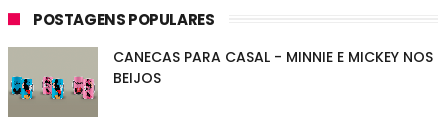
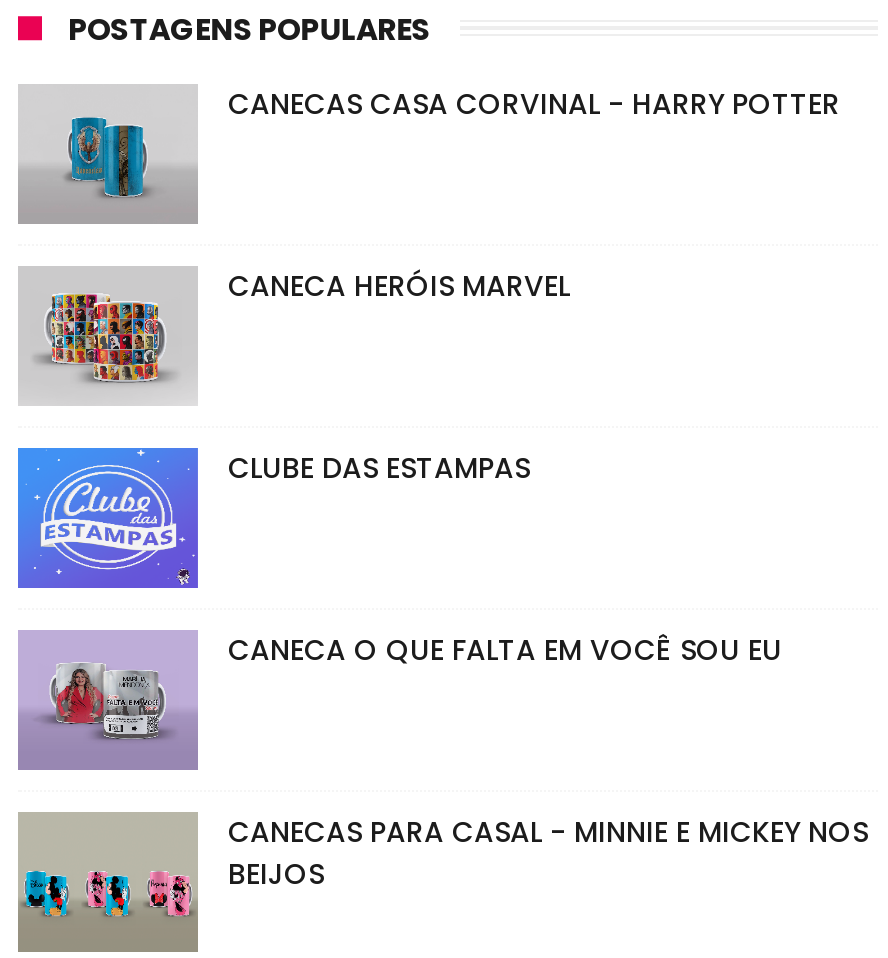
none -> [16,446,530,590] [image] | CLUBE DAS ESTAMPAS
none -> [16,628,782,772] [image] | CANECA O QUE FALTA EM VOCÊ SOU EU
none -> [18,85,840,224] [image] | CANECAS CASA CORVINAL - HARRY POTTER
none -> [18,266,570,406] [image] | CANECA HERÓIS MARVEL

